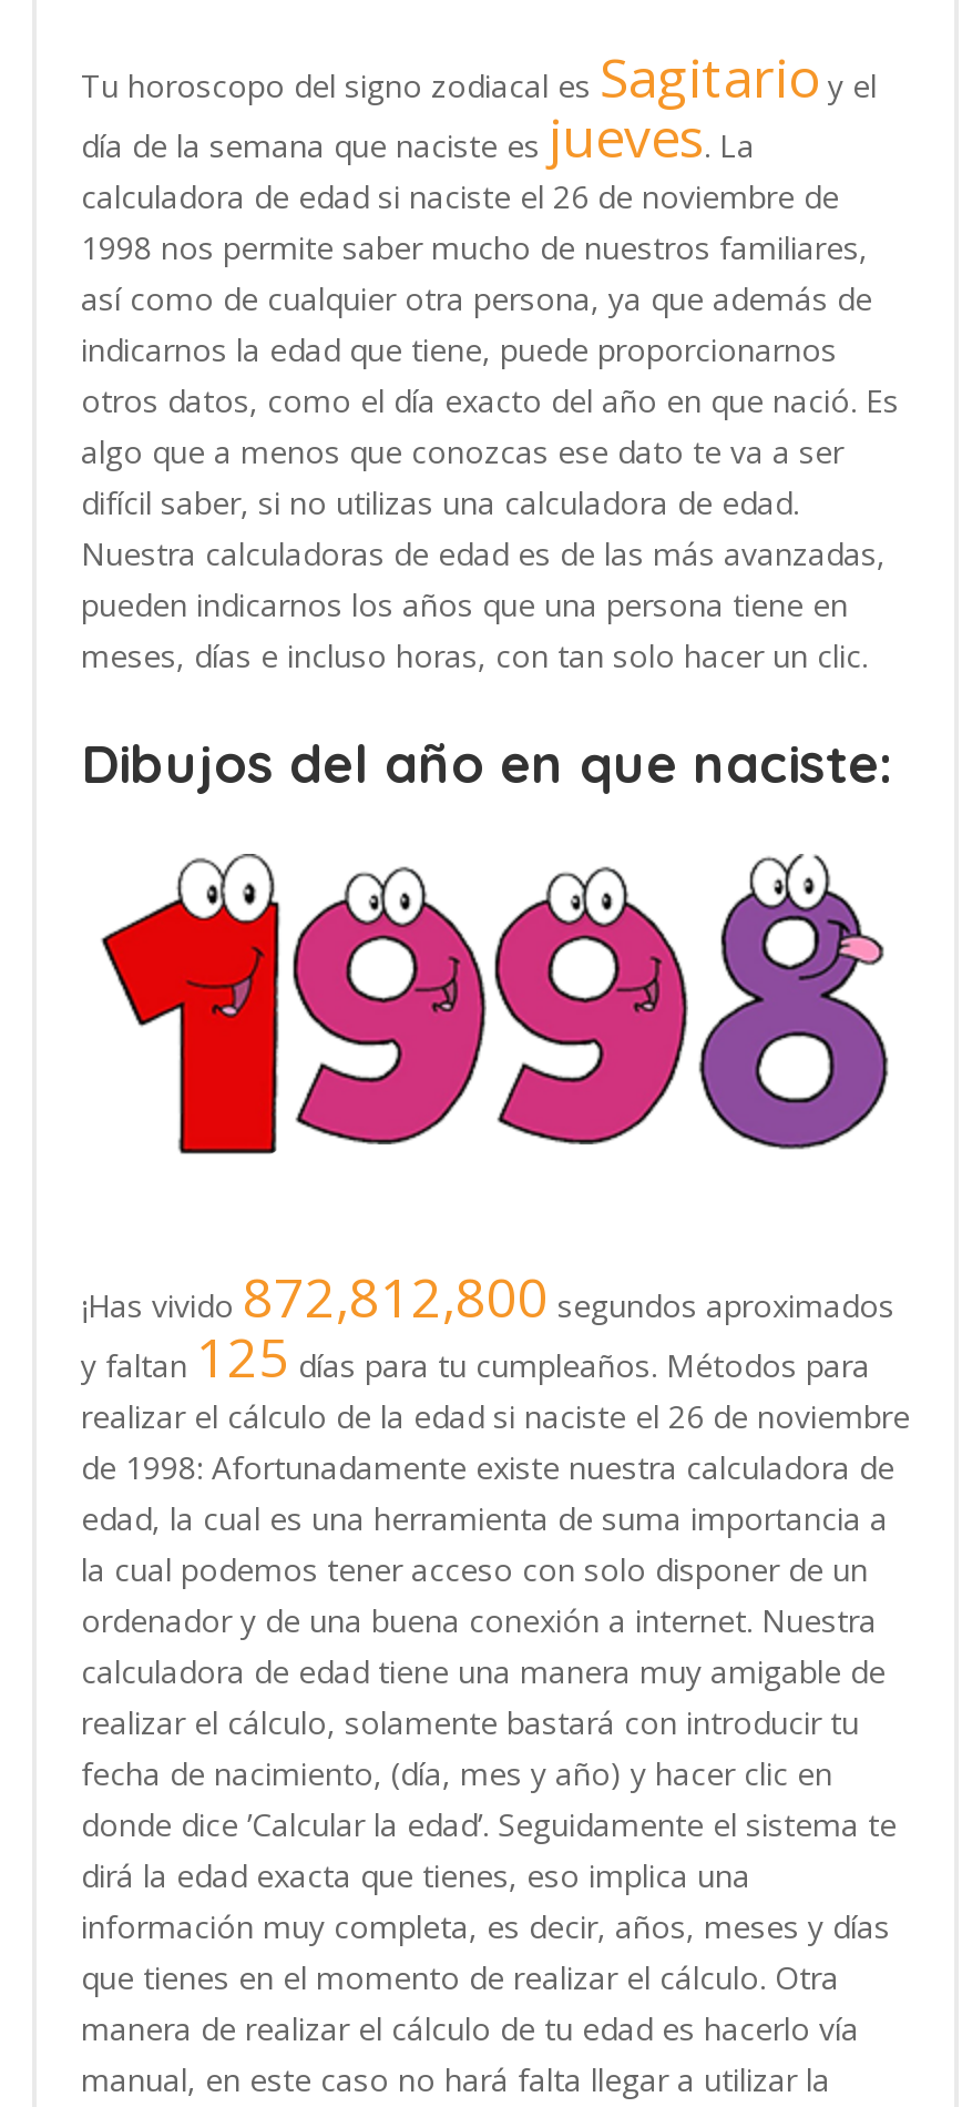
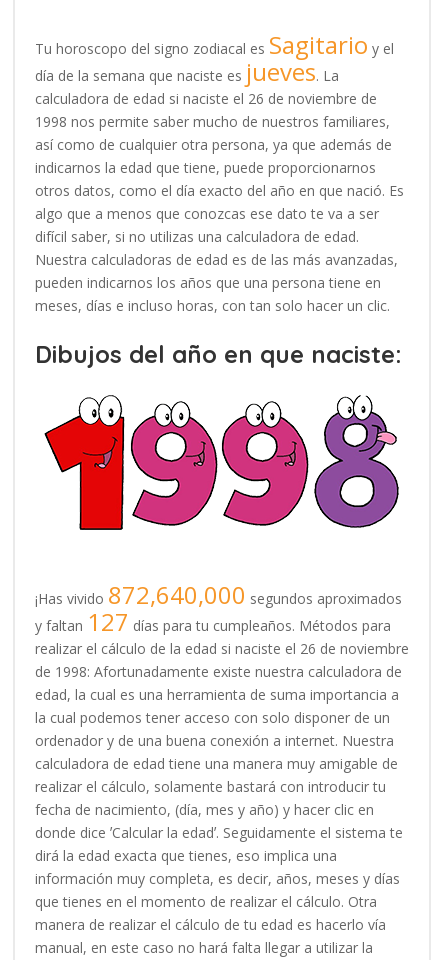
[81,1259,894,1333] ¡Has vivido 872,812,800 segundos aproximados -> [35,578,402,611] ¡Has vivido 872,640,000 segundos aproximados
[81,1319,870,1392] y faltan125 días para tu cumpleaños. Métodos para -> [35,605,391,638] y faltan127 días para tu cumpleaños. Métodos para

